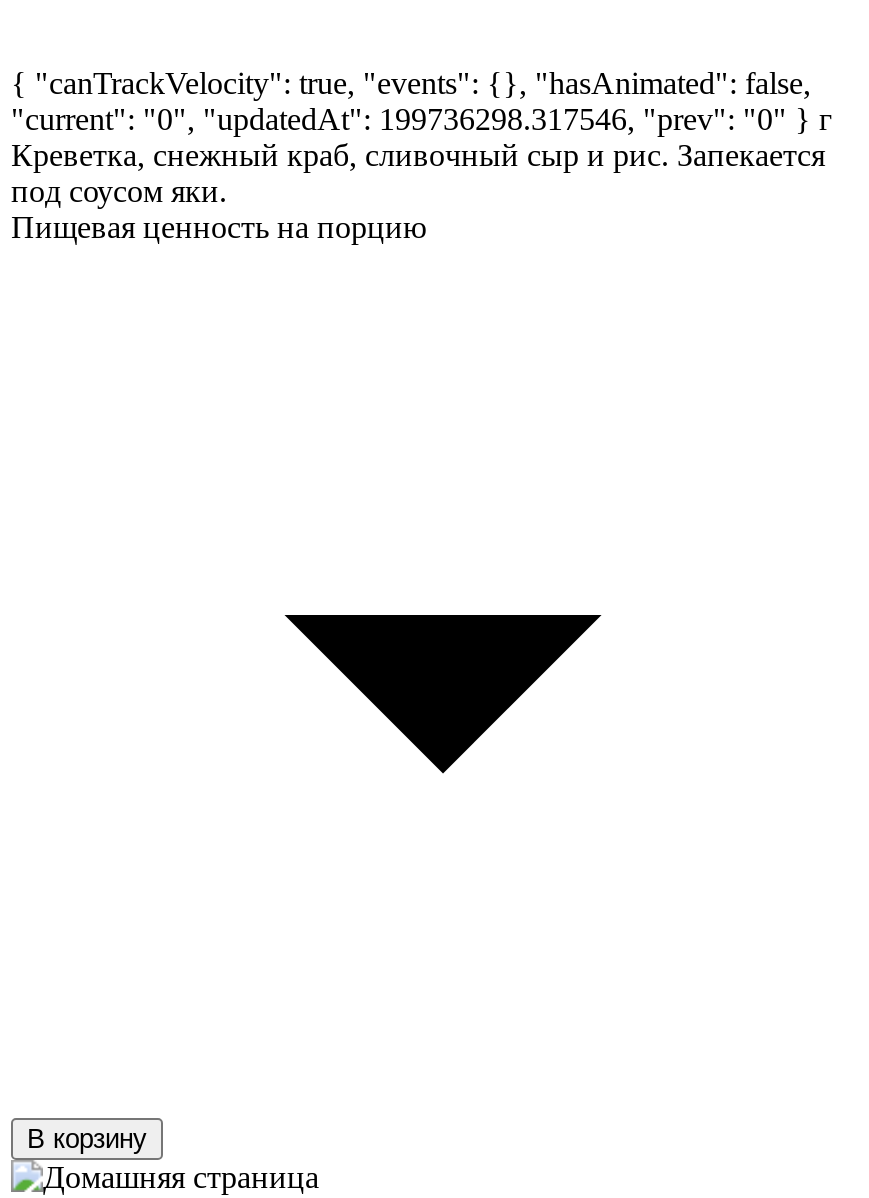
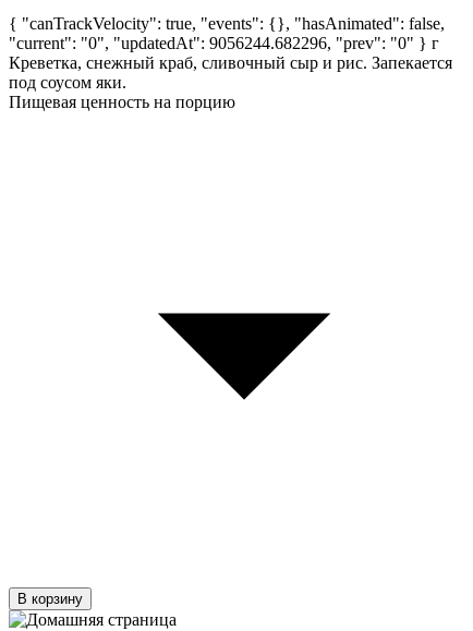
[11,101,833,135] "current": "0", "updatedAt": 199736298.317546, "prev": "0" } г -> [9,33,439,52] "current": "0", "updatedAt": 9056244.682296, "prev": "0" } г

